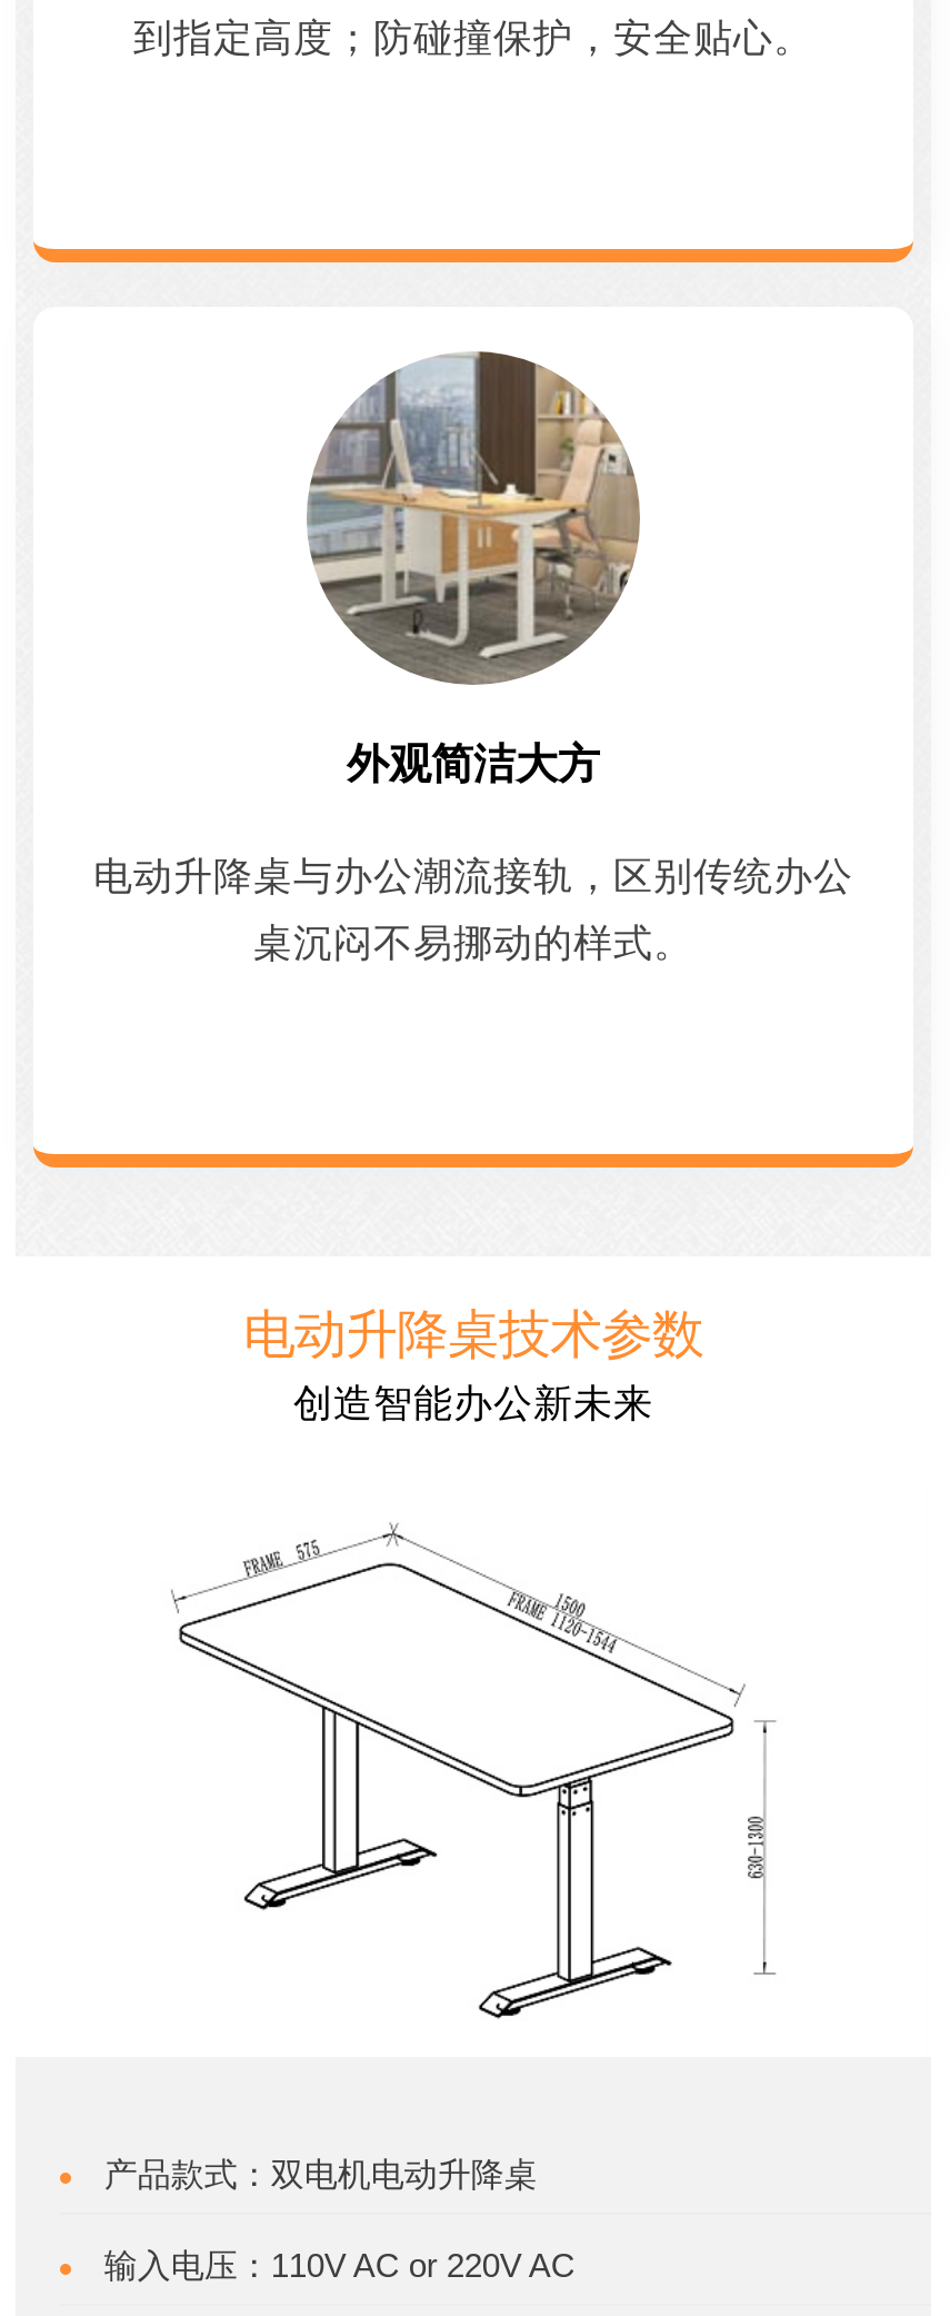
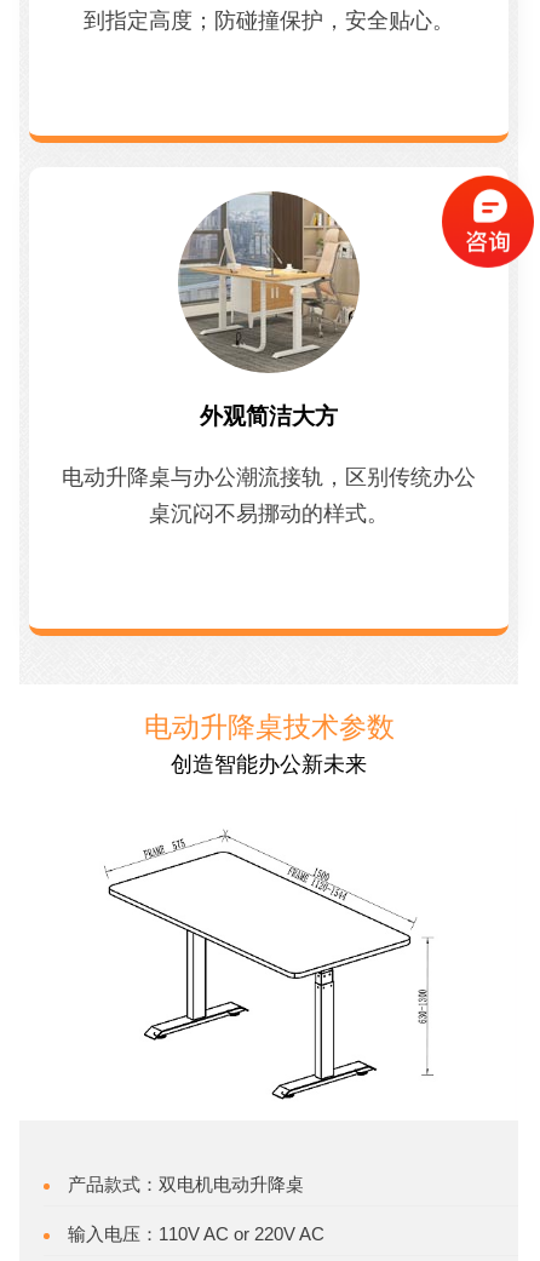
none -> [441,174,535,269] [image]

